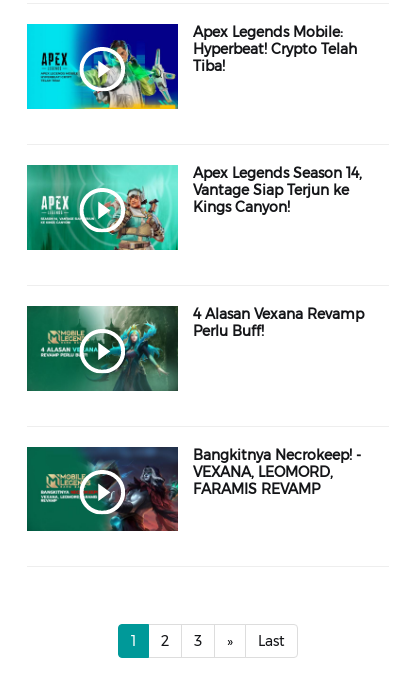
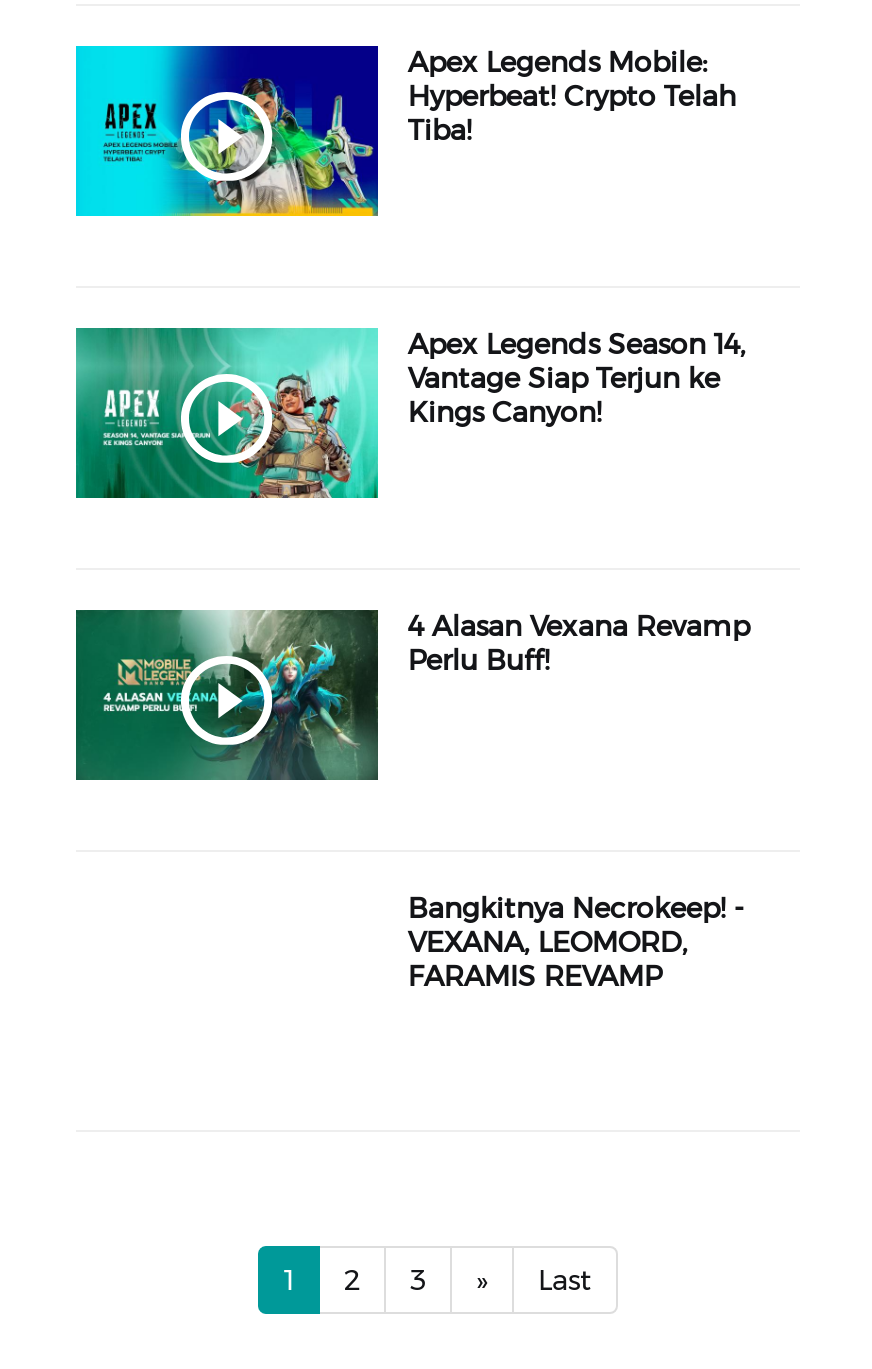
[26,446,179,532] [image] -> none

